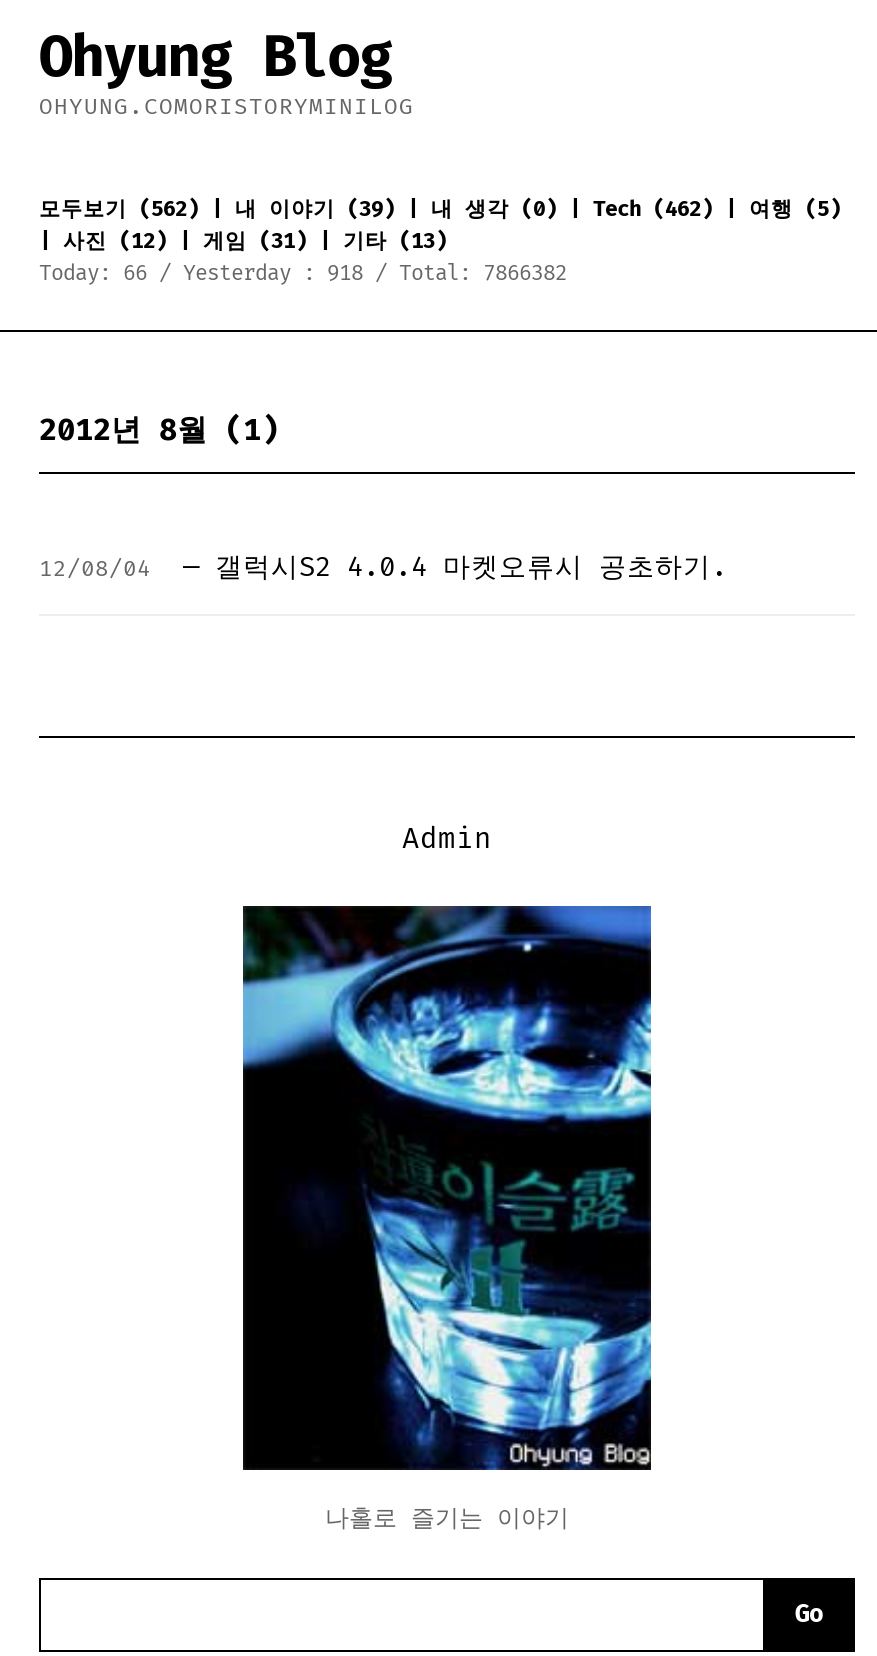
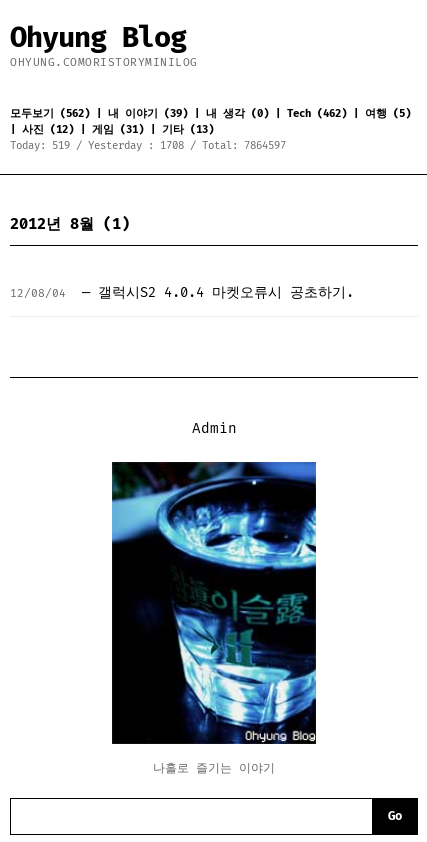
[39,260,567,286] Today: 66 / Yesterday : 918 / Total: 7866382 -> [10,139,286,152] Today: 519 / Yesterday : 1708 / Total: 7864597

